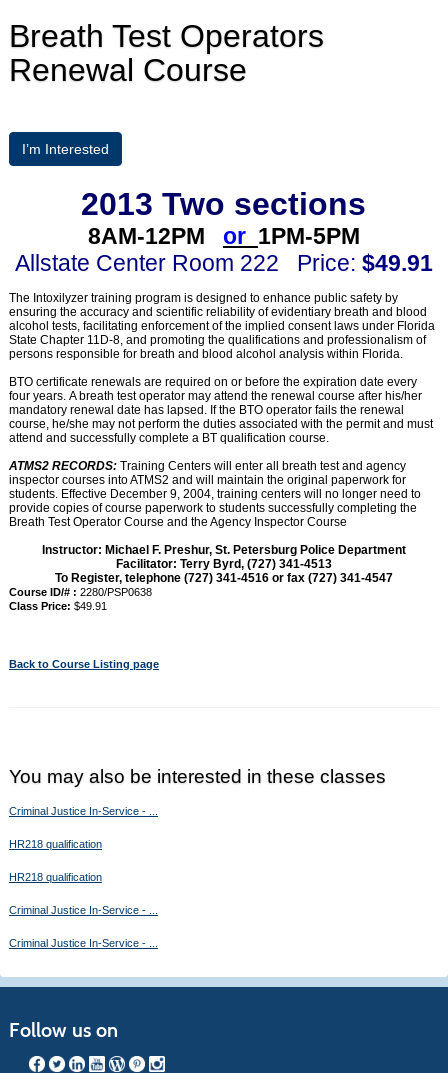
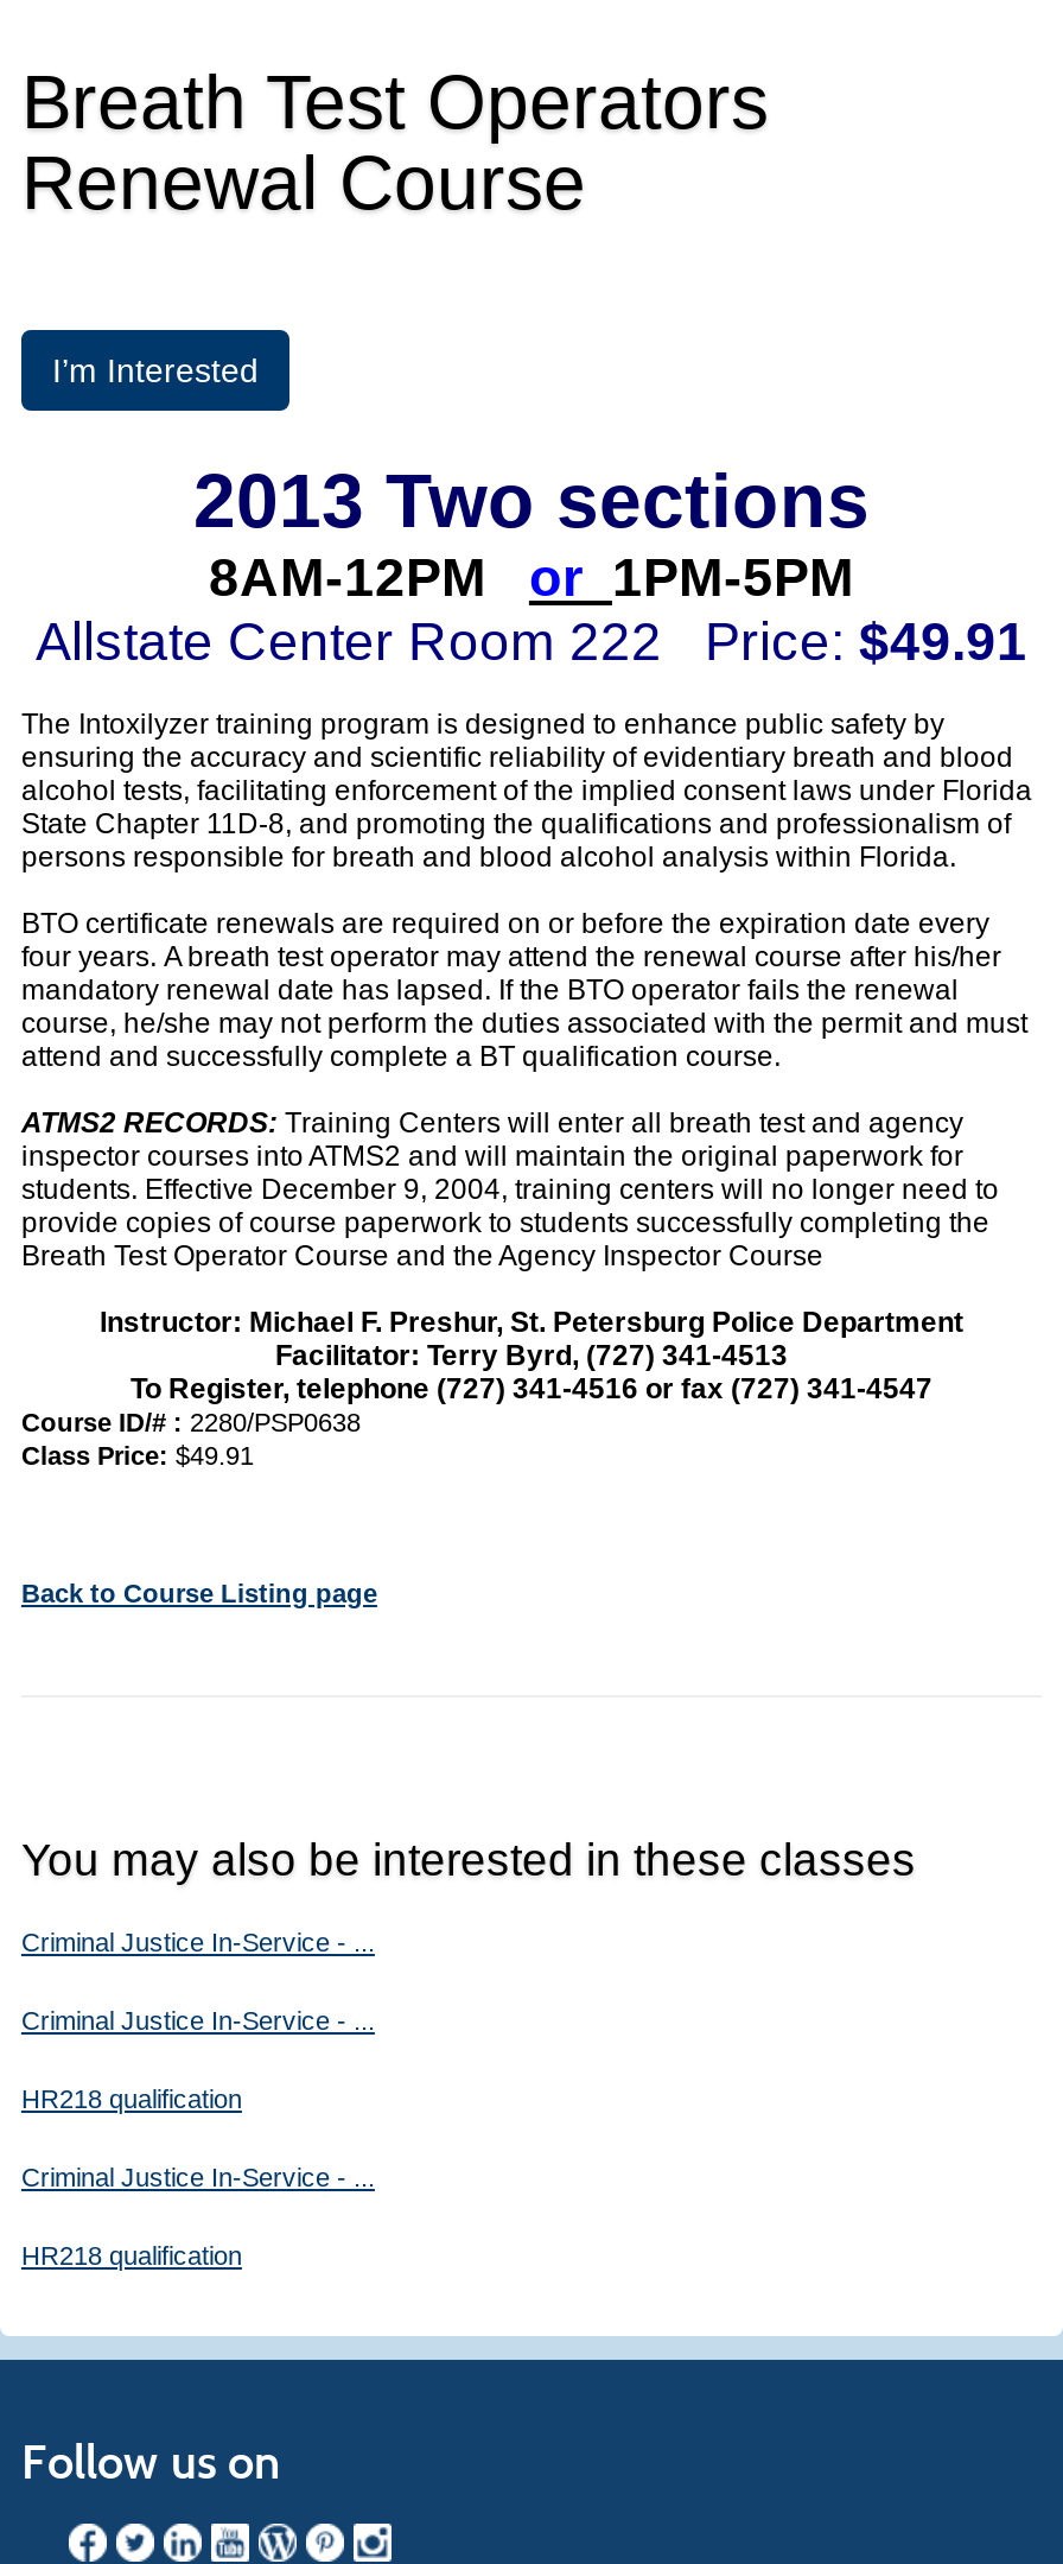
[9,838,102,850] HR218 qualification -> [21,2006,375,2035] Criminal Justice In-Service - ...
[9,937,158,949] Criminal Justice In-Service - ... -> [21,2241,242,2270] HR218 qualification

